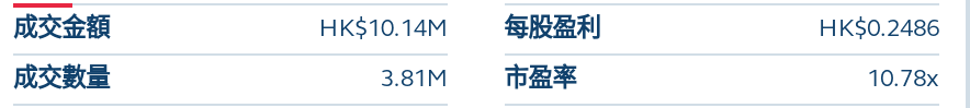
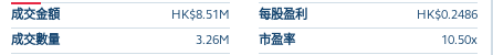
[319,14,601,43] HK$10.14M 每股盈利 -> [172,8,307,22] HK$8.51M 每股盈利
[380,64,577,93] 3.81M 市盈率 -> [196,33,295,47] 3.26M 市盈率
[867,64,939,93] 10.78x -> [441,33,478,47] 10.50x

